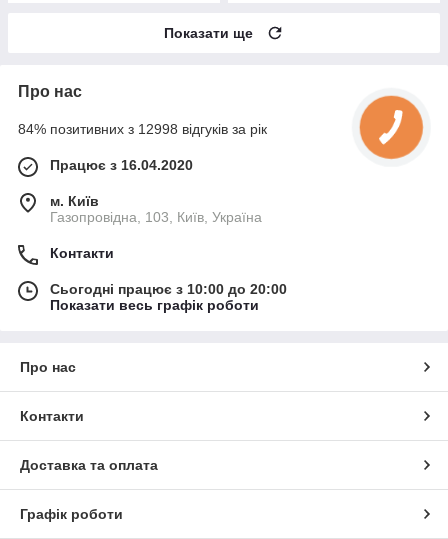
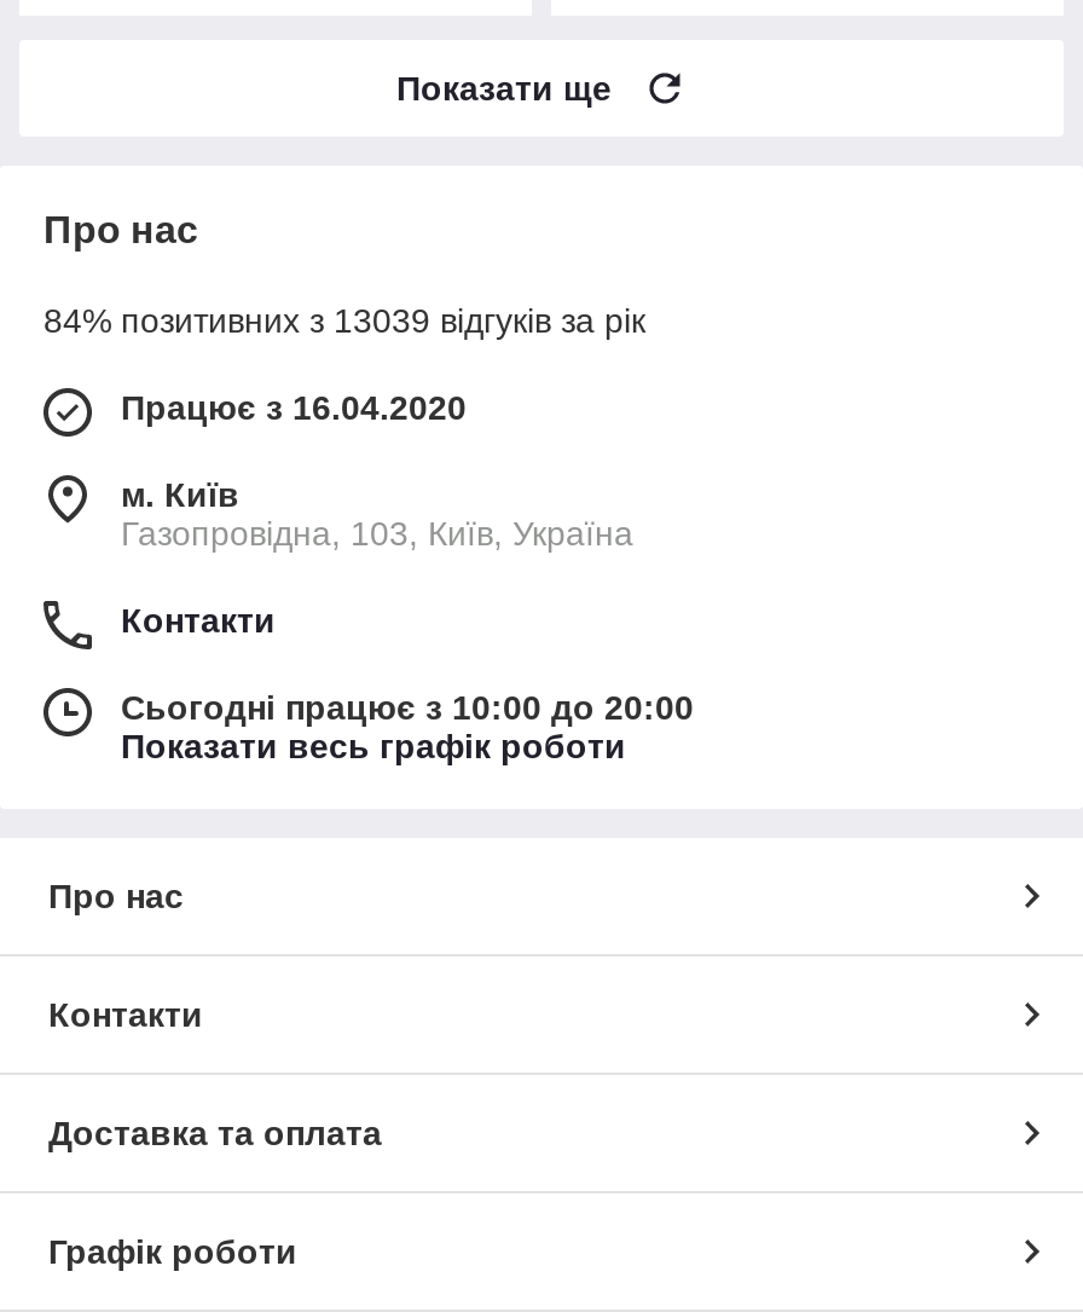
[358,94,425,161] [image] -> none
[18,121,267,137] 84% позитивних з 12998 відгуків за рік -> [44,301,645,340] 84% позитивних з 13039 відгуків за рік

